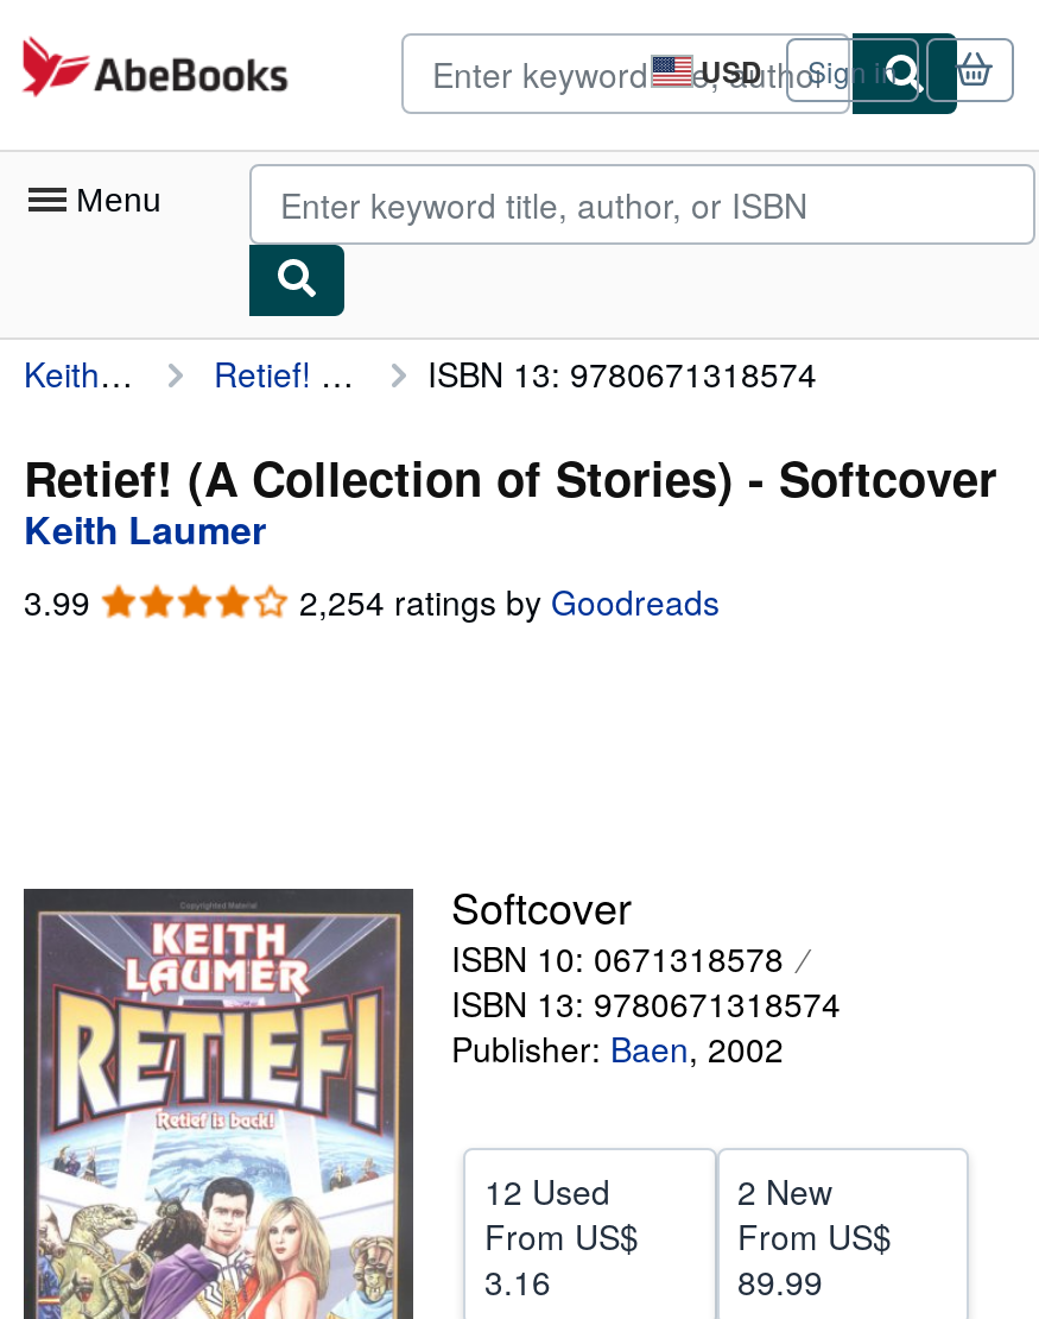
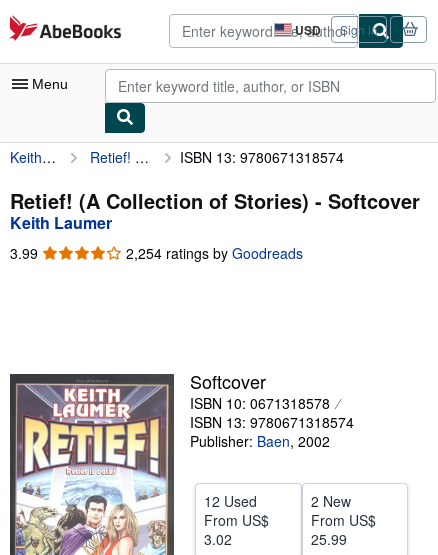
[484,1257,551,1305] 3.16 -> [204,529,232,549] 3.02
[737,1257,823,1305] 89.99 -> [310,529,346,549] 25.99

